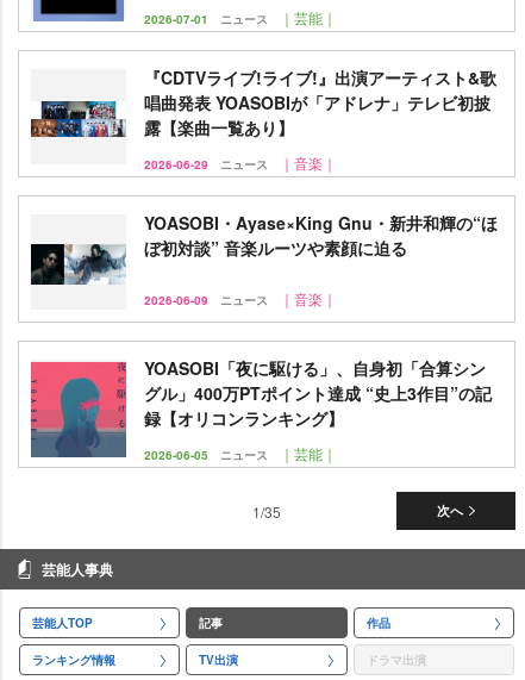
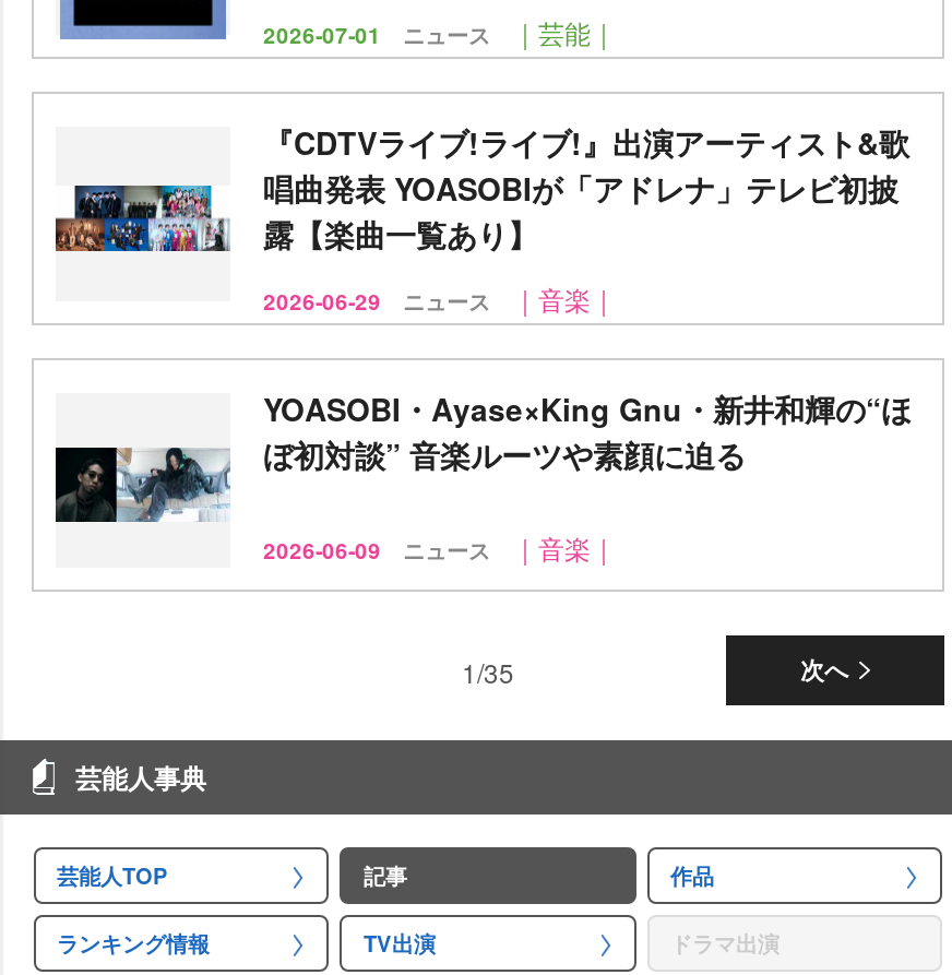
[30,356,492,463] [image] | YOASOBI「夜に駆ける」、自身初「合算シン | グル」400万PTポイント達成 “史上3作目”の記 | 録【オリコンランキング】 | 2026-06-05 | ニュース | ｜芸能｜ -> none

